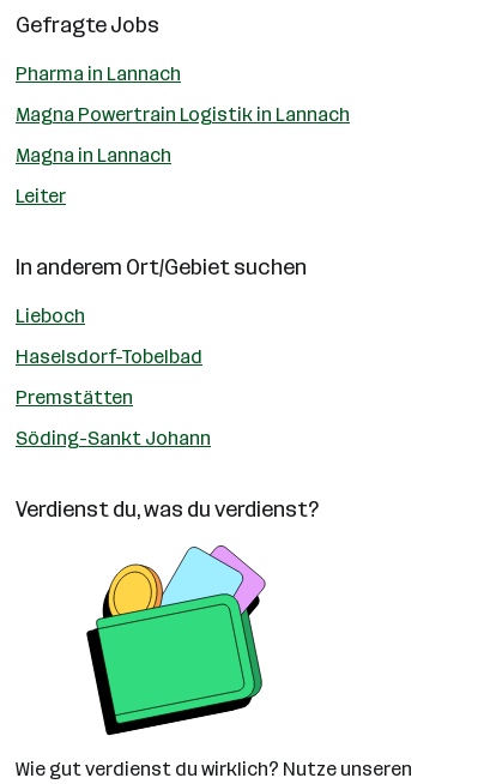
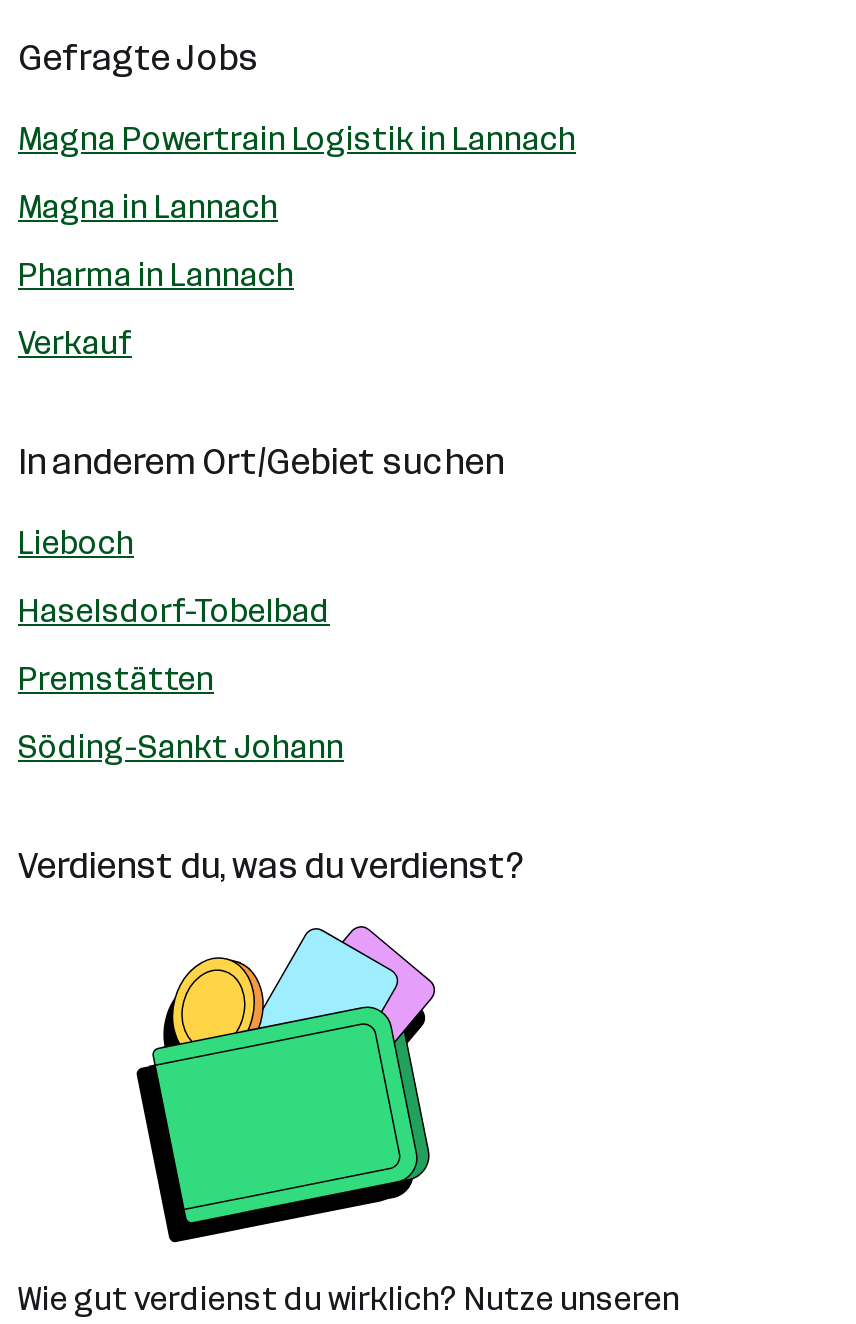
moved [16,62,181,85] -> [18,256,294,294]: Pharma in Lannach
moved [16,103,350,167] -> [18,120,576,226]: Magna Powertrain Logistik in Lannach | Magna in Lannach
[16,185,66,207] Leiter -> [18,324,132,362] Verkauf

